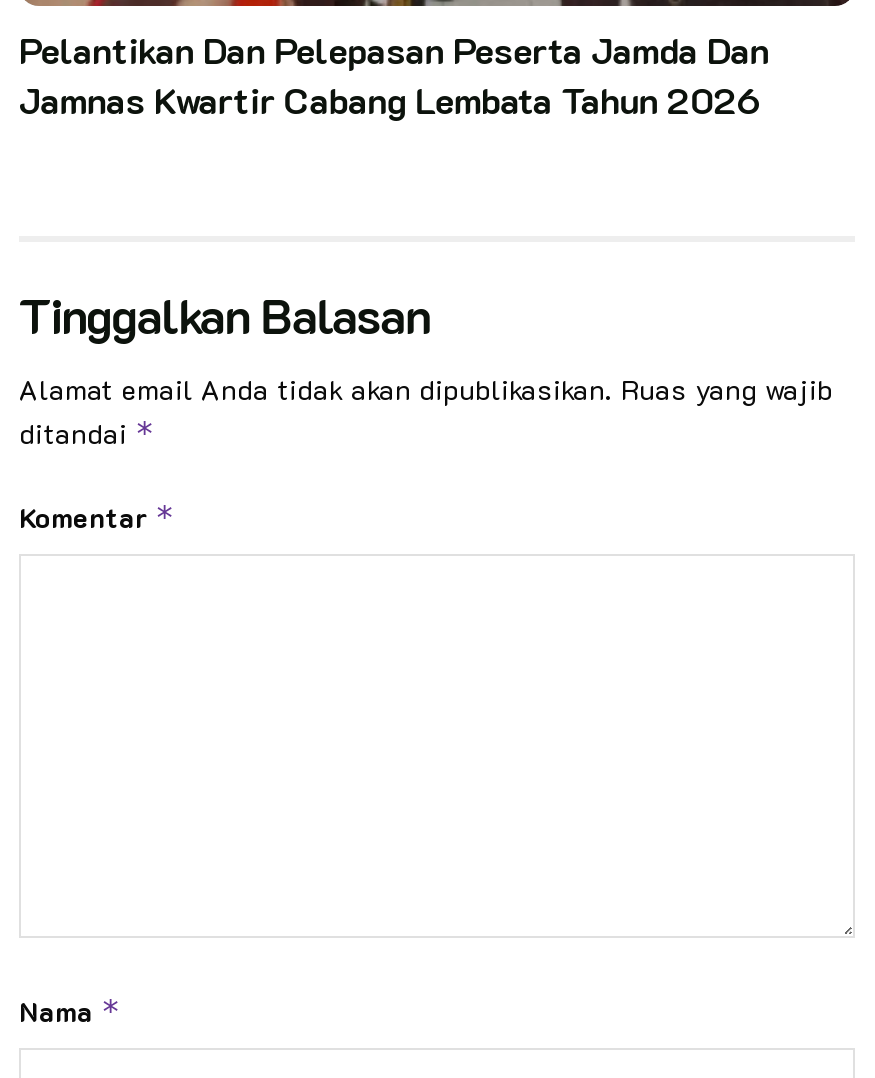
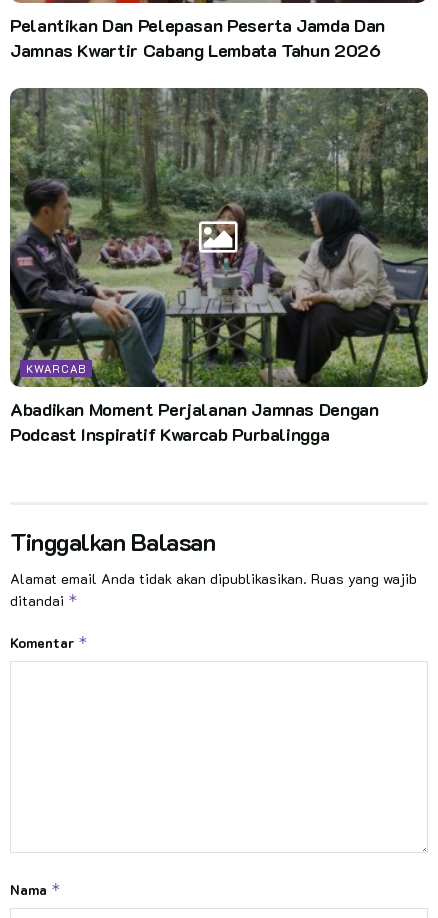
none -> [9,87,429,446] [image] | KWARCAB | Abadikan Moment Perjalanan Jamnas Dengan | Podcast Inspiratif Kwarcab Purbalingga

